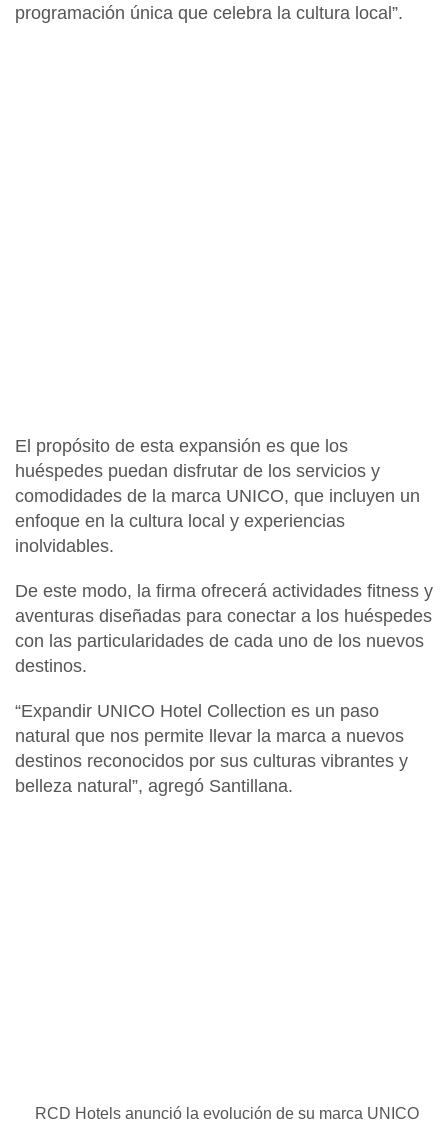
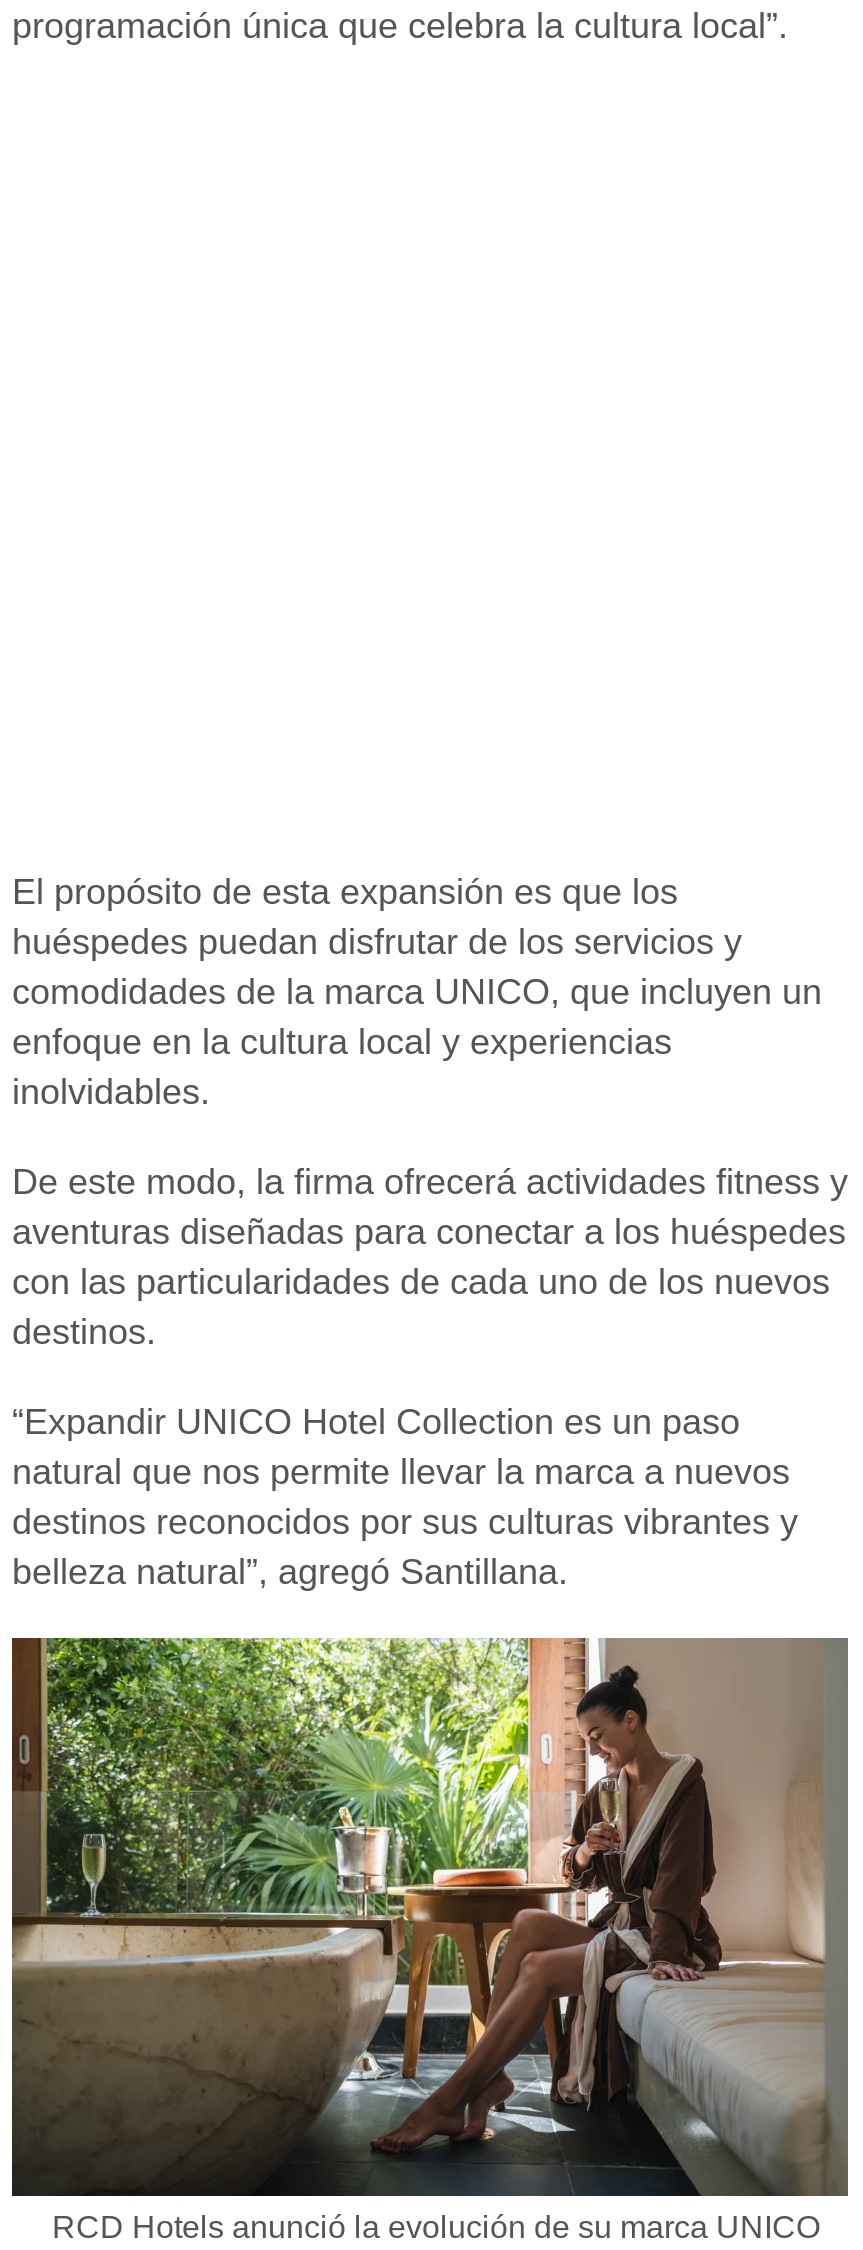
none -> [10,1636,850,2198] [image]

